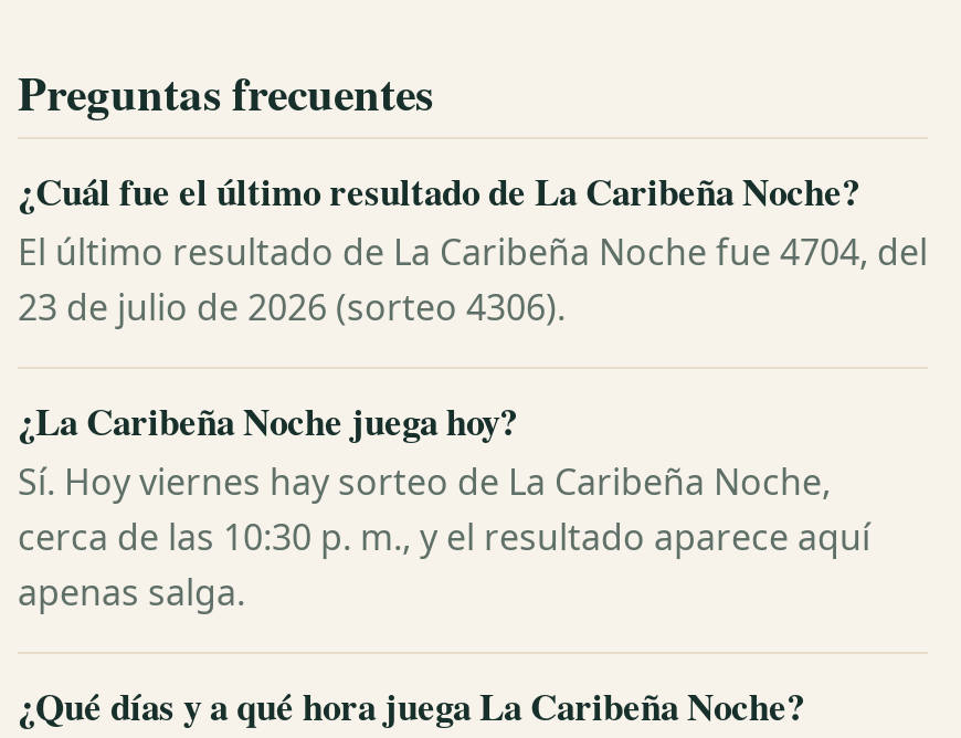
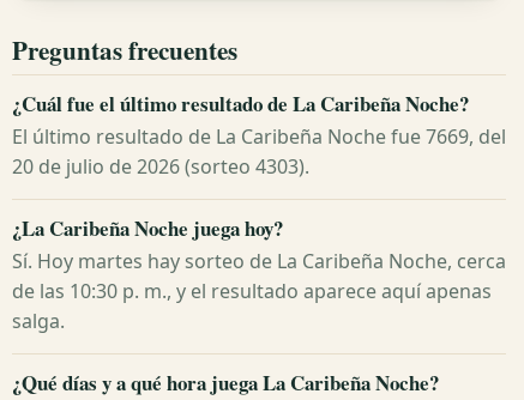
[18,227,928,275] El último resultado de La Caribeña Noche fue 4704, del -> [12,123,506,149] El último resultado de La Caribeña Noche fue 7669, del
[18,282,566,331] 23 de julio de 2026 (sorteo 4306). -> [12,153,309,179] 20 de julio de 2026 (sorteo 4303).
[18,456,870,616] Sí. Hoy viernes hay sorteo de La Caribeña Noche, | cerca de las 10:30 p. m., y el resultado aparece aquí | apenas salga. -> [12,247,506,334] Sí. Hoy martes hay sorteo de La Caribeña Noche, cerca | de las 10:30 p. m., y el resultado aparece aquí apenas | salga.

